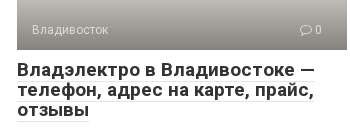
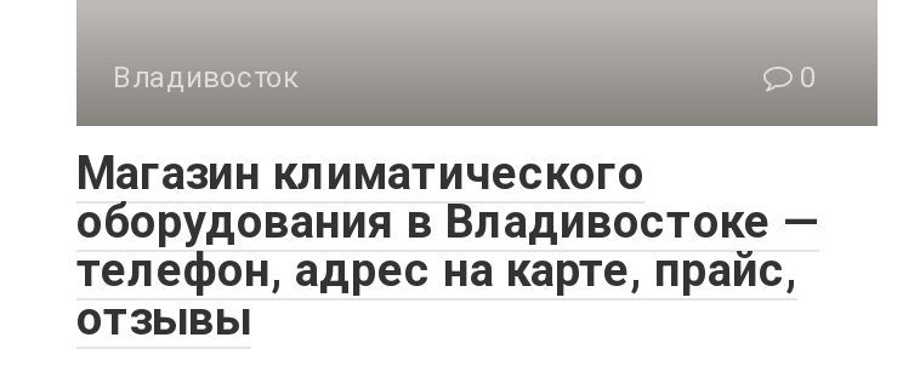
[17,58,315,81] Владэлектро в Владивостоке — -> [76,145,819,250] Магазин климатического | оборудования в Владивостоке —

